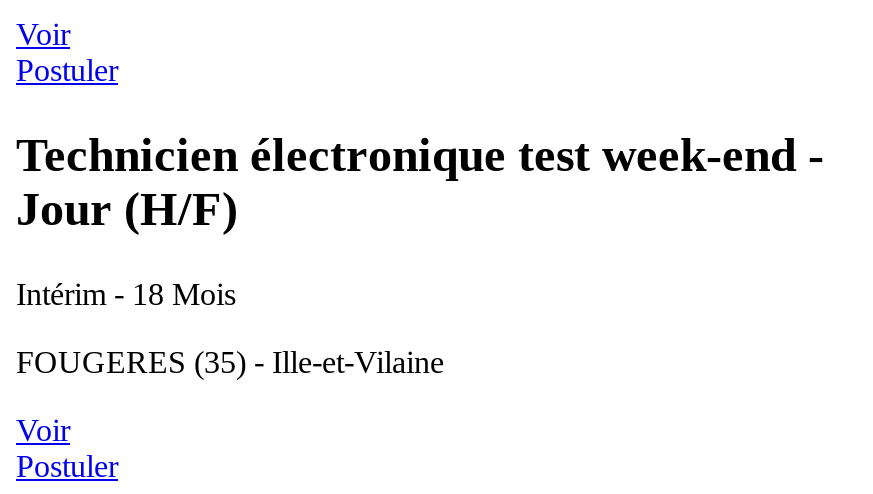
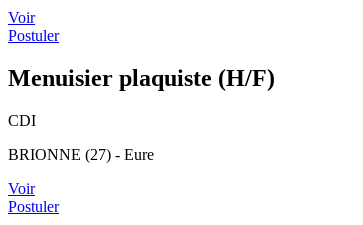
[16,129,824,235] Technicien électronique test week-end - | Jour (H/F) -> [8,65,275,91] Menuisier plaquiste (H/F)
[16,277,236,311] Intérim - 18 Mois -> [8,112,36,129] CDI
[16,345,444,379] FOUGERES (35) - Ille-et-Vilaine -> [8,146,154,163] BRIONNE (27) - Eure

